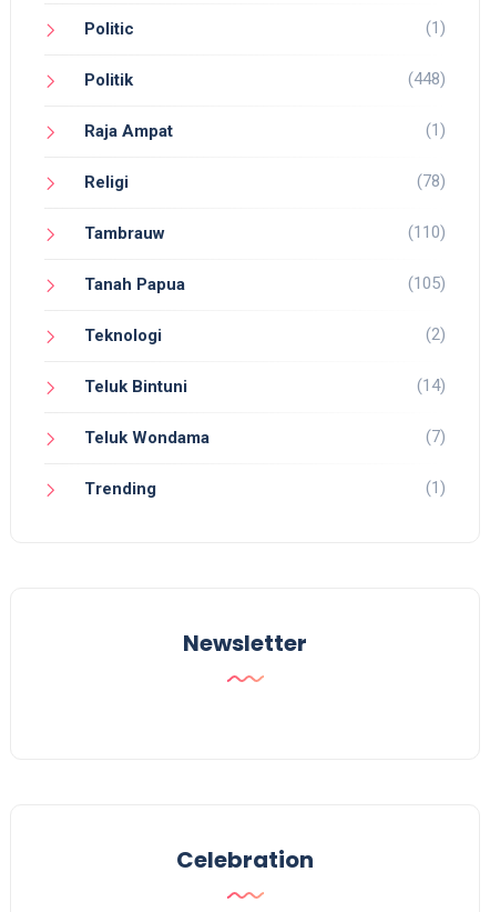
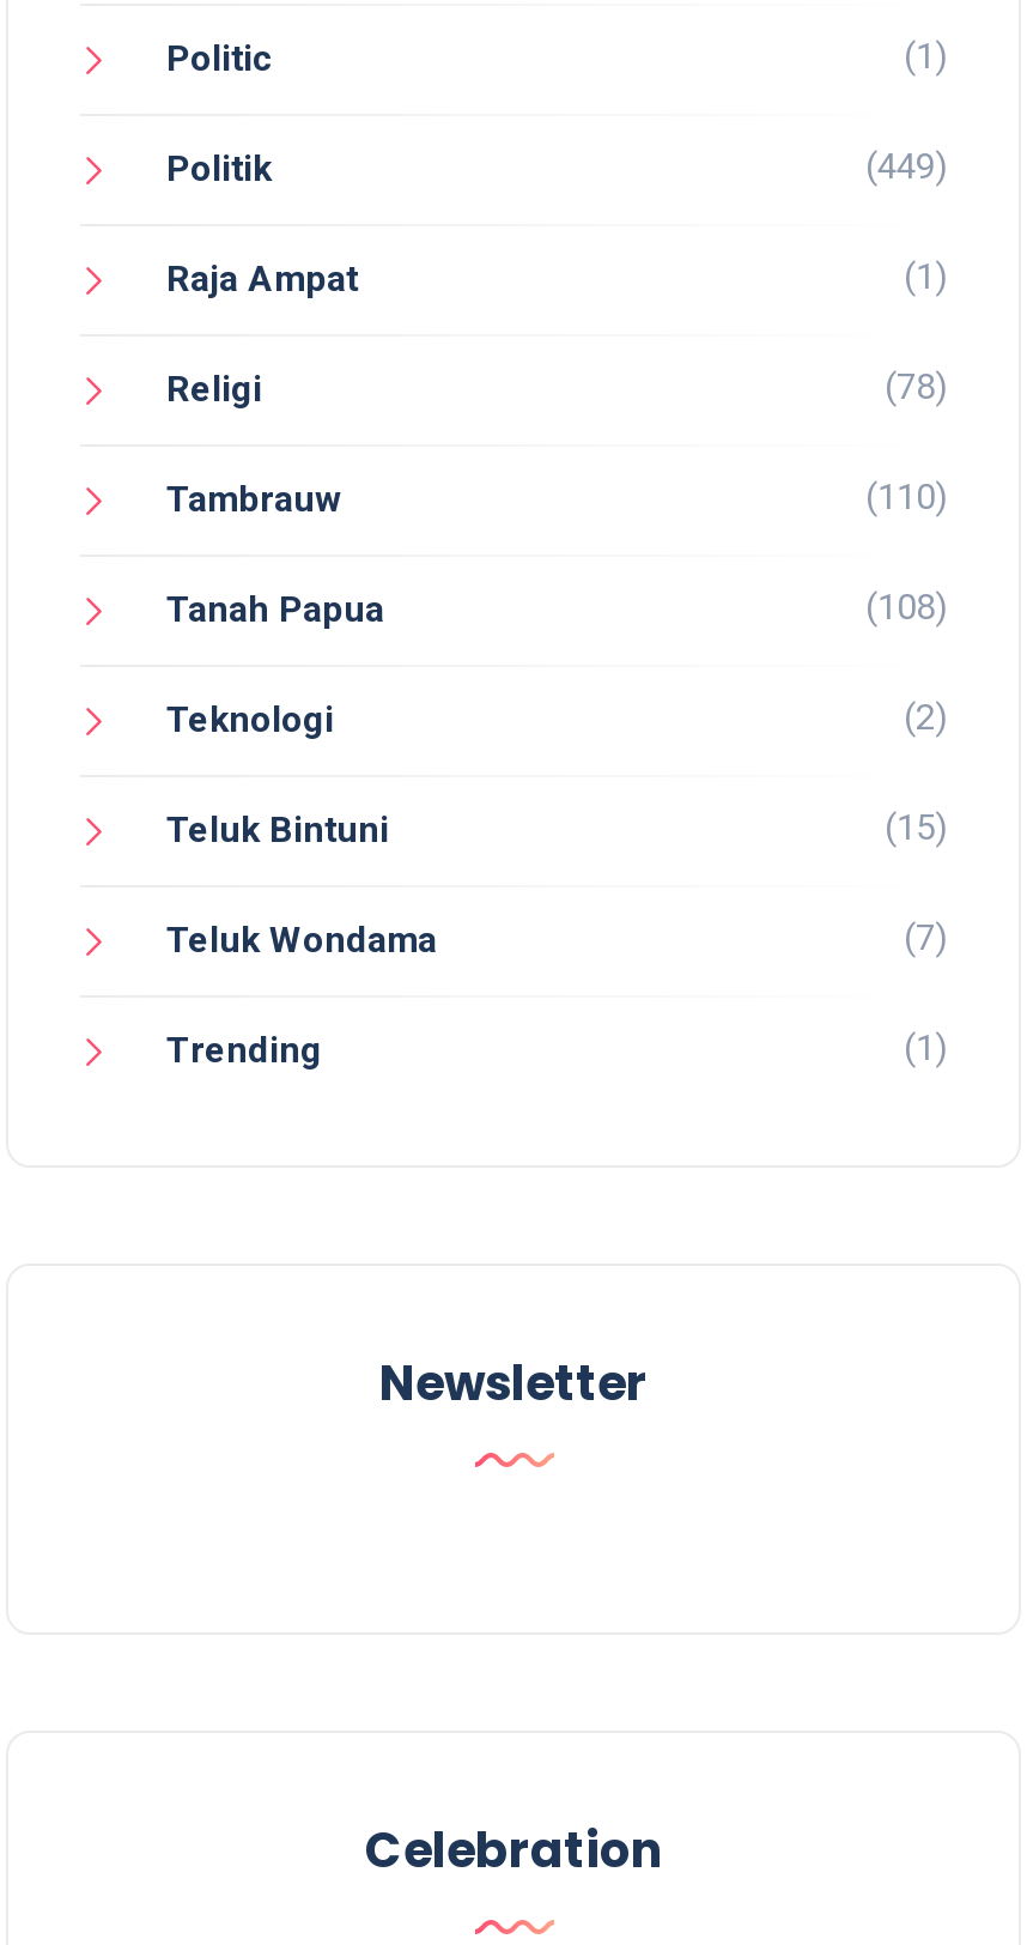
[408,69,446,89] (448) -> [865,145,947,188] (449)
[408,273,446,293] (105) -> [865,585,947,629] (108)
[417,375,446,395] (14) -> [885,806,947,849] (15)

